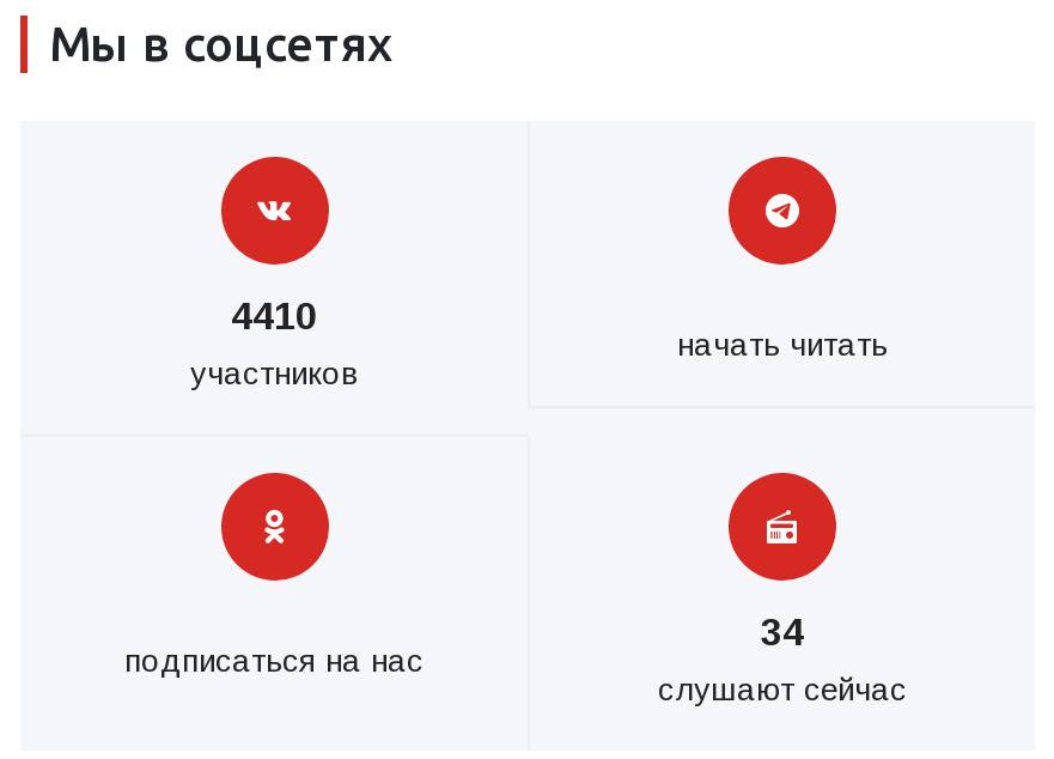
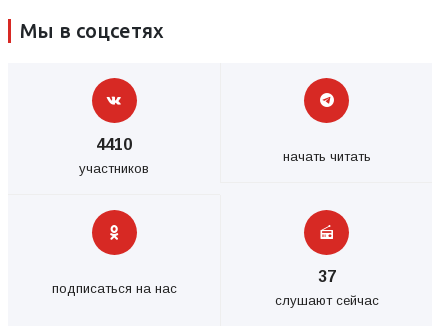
[761,612,804,652] 34 -> [317,268,335,285] 37

